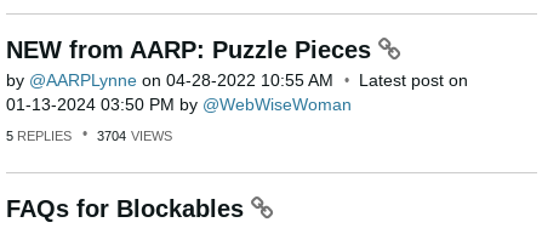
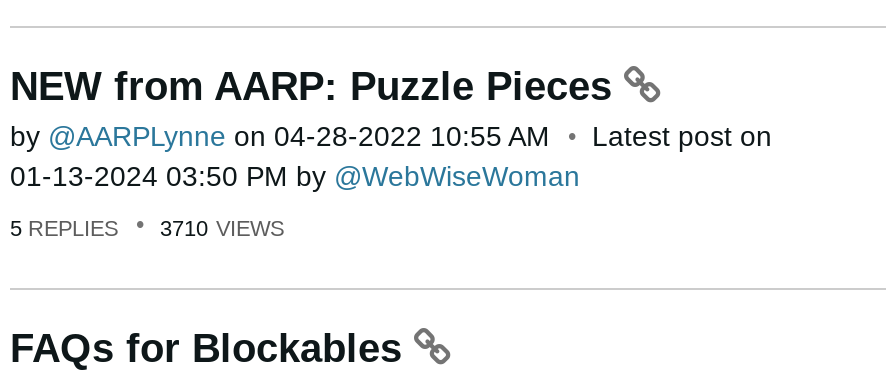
[6,128,172,143] 5 REPLIES 3704 VIEWS -> [10,215,284,239] 5 REPLIES 3710 VIEWS

